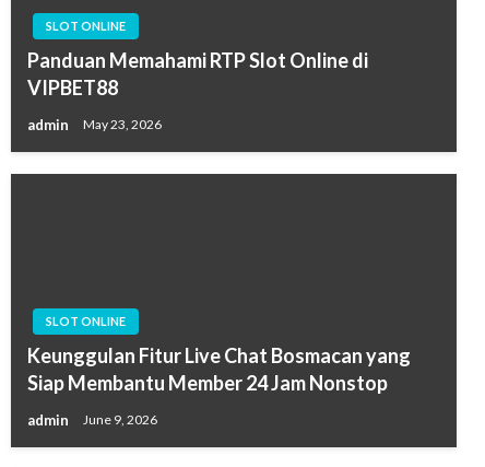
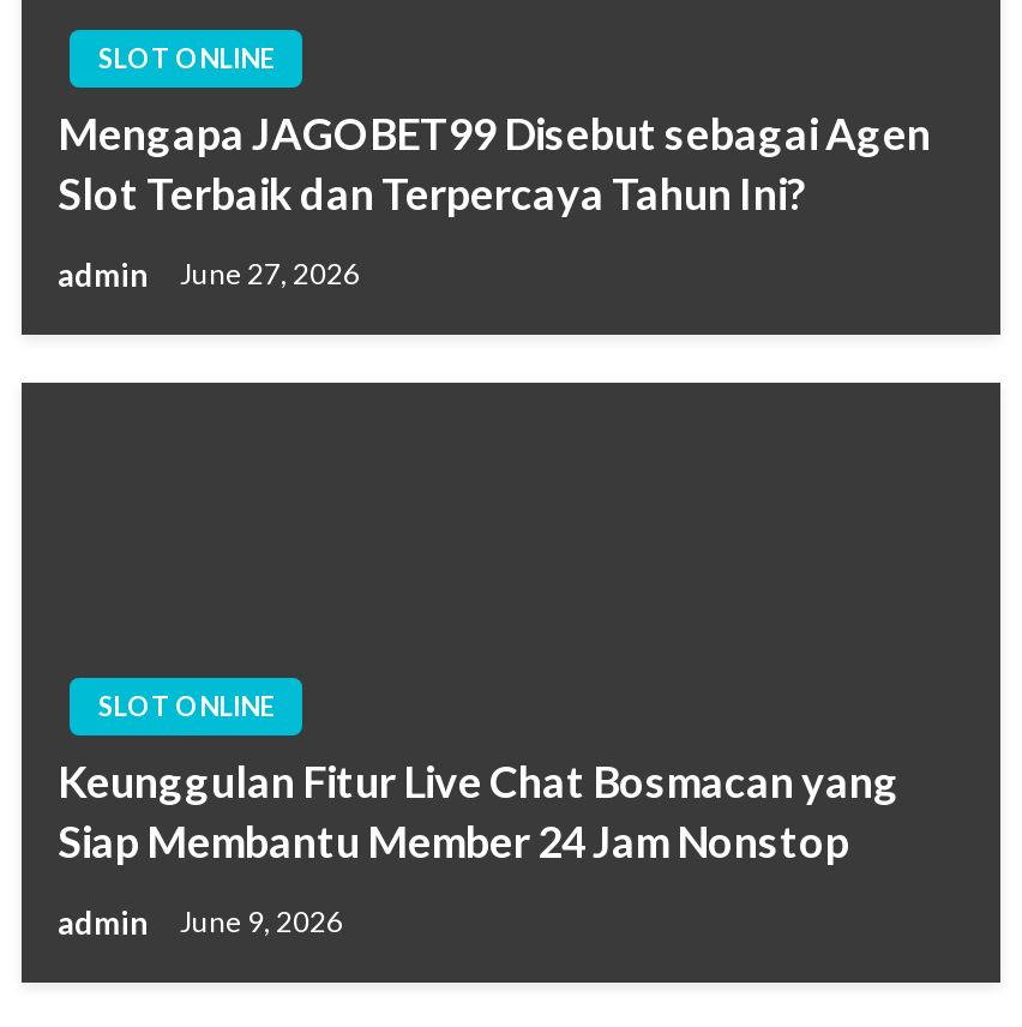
[27,48,368,100] Panduan Memahami RTP Slot Online di | VIPBET88 -> [58,107,931,220] Mengapa JAGOBET99 Disebut sebagai Agen | Slot Terbaik dan Terpercaya Tahun Ini?
[27,116,162,133] admin May 23, 2026 -> [58,256,360,294] admin June 27, 2026

